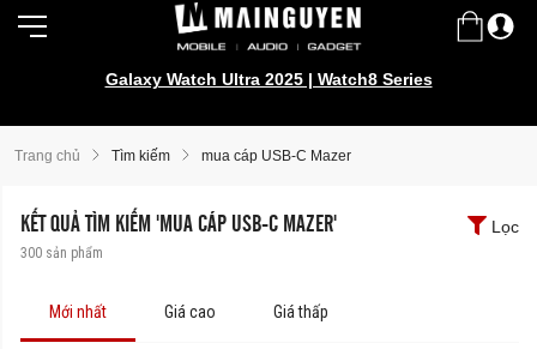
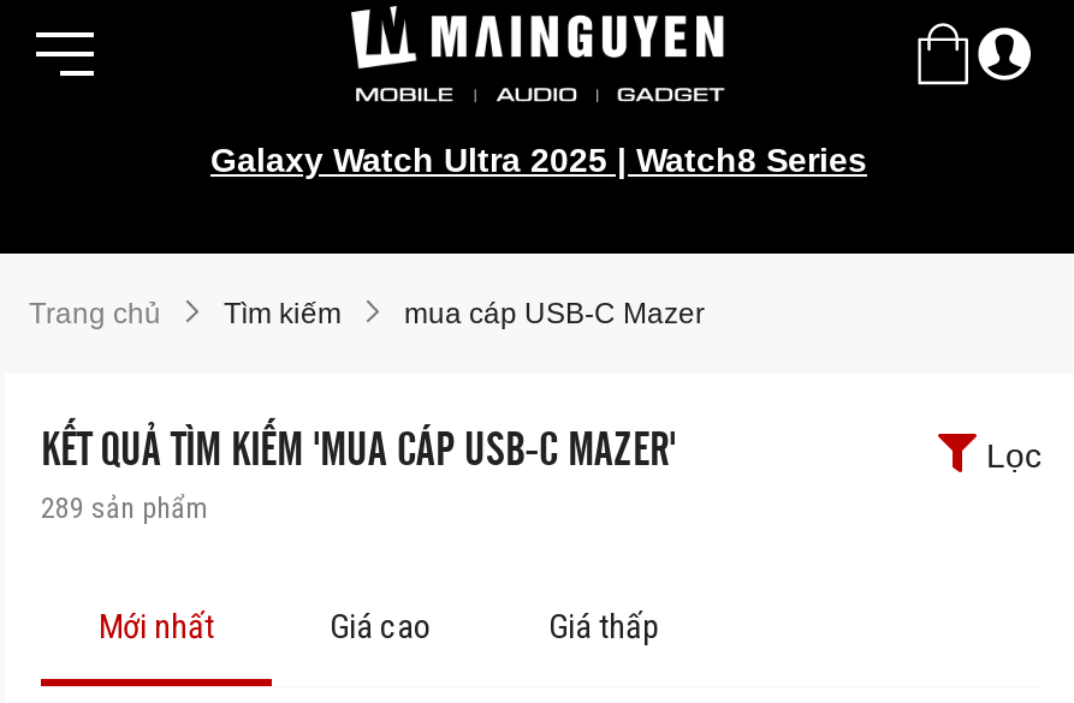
[20,245,103,261] 300 sản phẩm -> [41,491,207,525] 289 sản phẩm

